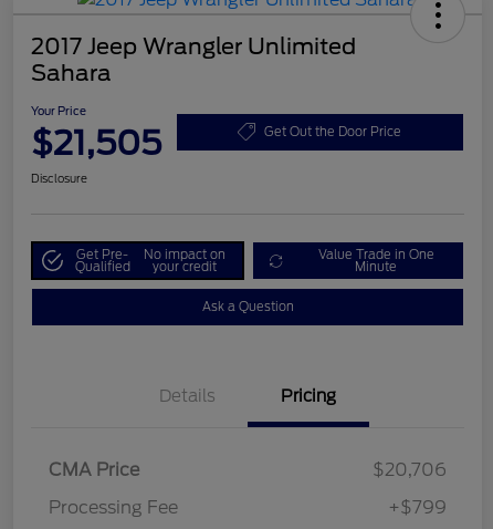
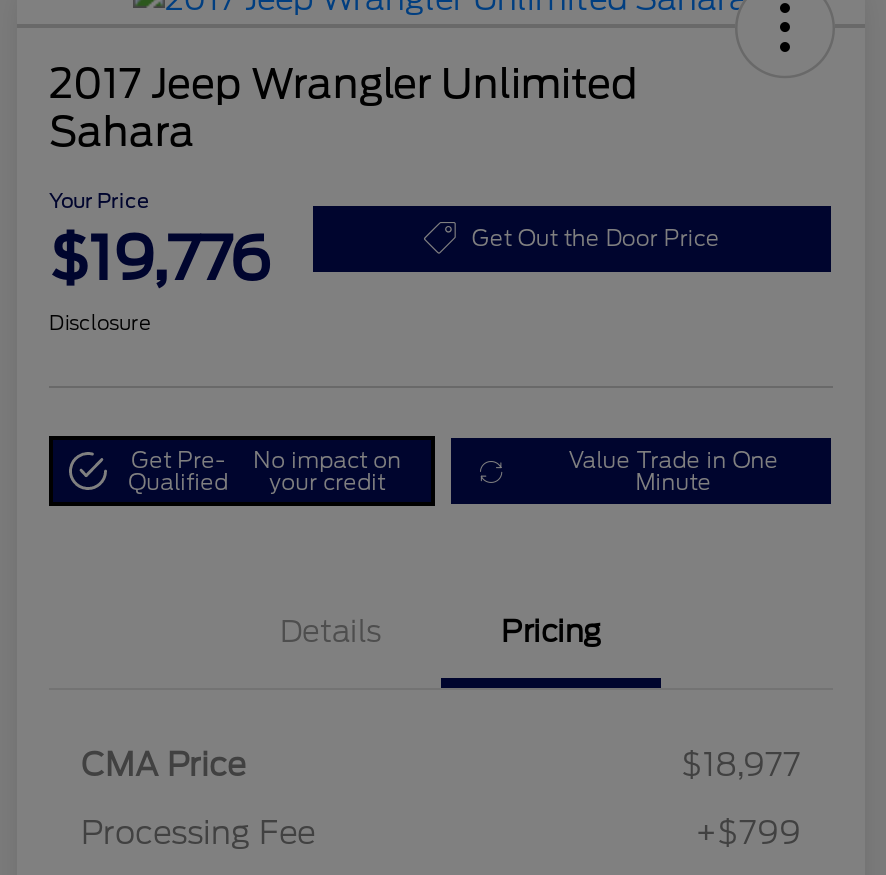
[31,123,161,163] $21,505 -> [49,222,271,294] $19,776
[202,299,293,315] Ask a Question -> none
[373,459,447,481] $20,706 -> [681,746,801,784] $18,977

